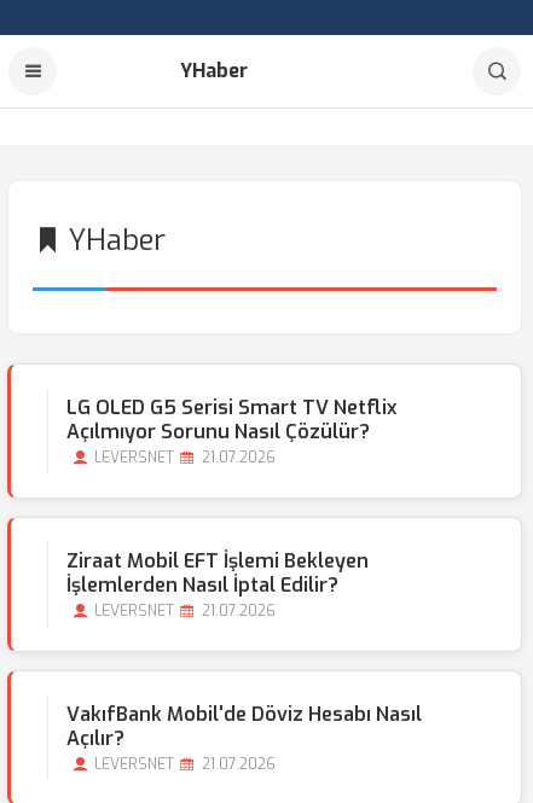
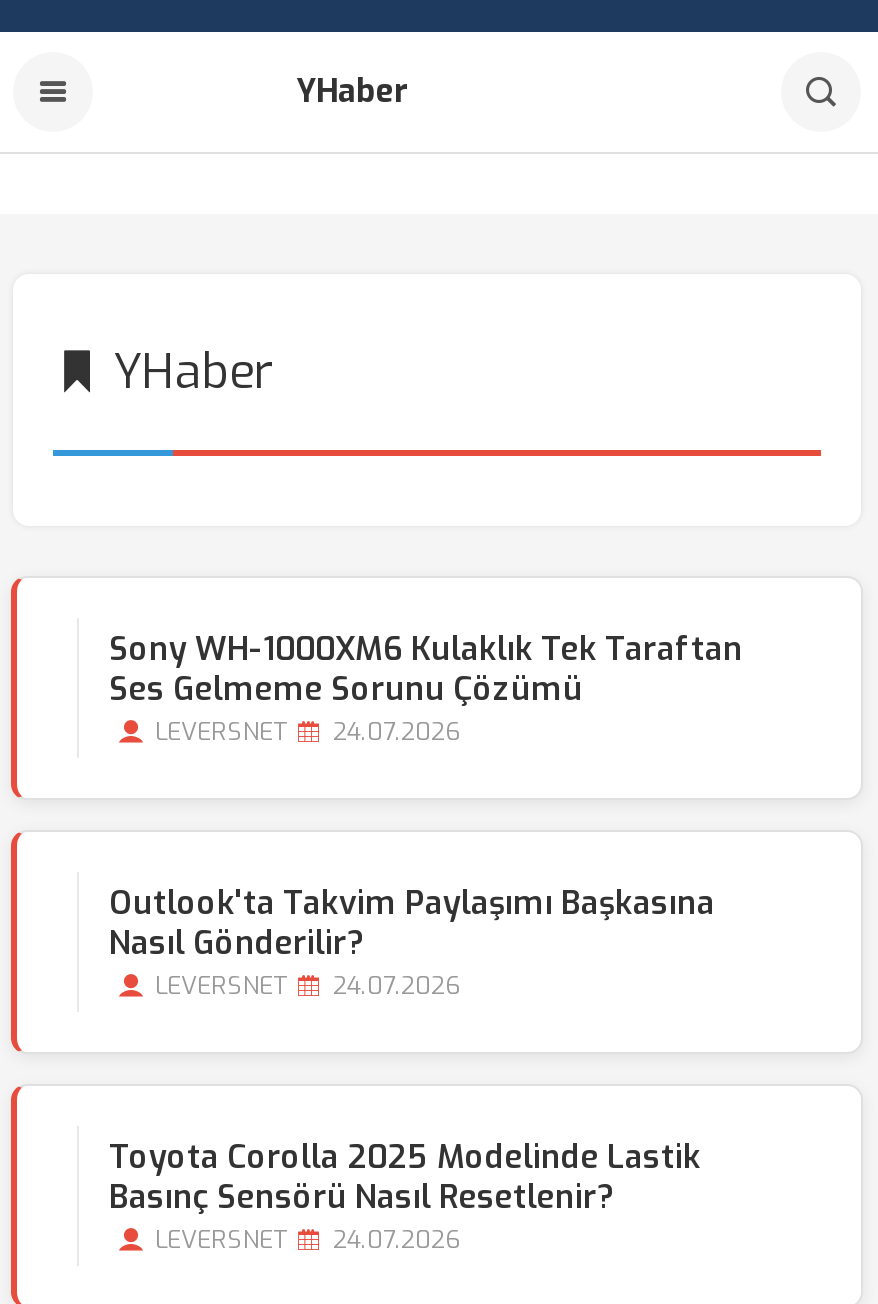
[66,395,396,444] LG OLED G5 Serisi Smart TV Netflix | Açılmıyor Sorunu Nasıl Çözülür? -> [109,628,743,710] Sony WH-1000XM6 Kulaklık Tek Taraftan | Ses Gelmeme Sorunu Çözümü
[91,448,276,467] LEVERSNET 21.07.2026 -> [149,716,461,748] LEVERSNET 24.07.2026
[66,548,369,598] Ziraat Mobil EFT İşlemi Bekleyen | İşlemlerden Nasıl İptal Edilir? -> [109,882,715,964] Outlook'ta Takvim Paylaşımı Başkasına | Nasıl Gönderilir?
[91,601,276,621] LEVERSNET 21.07.2026 -> [149,970,461,1002] LEVERSNET 24.07.2026
[66,702,422,751] VakıfBank Mobil'de Döviz Hesabı Nasıl | Açılır? -> [109,1136,701,1218] Toyota Corolla 2025 Modelinde Lastik | Basınç Sensörü Nasıl Resetlenir?
[91,755,276,774] LEVERSNET 21.07.2026 -> [149,1224,461,1256] LEVERSNET 24.07.2026

